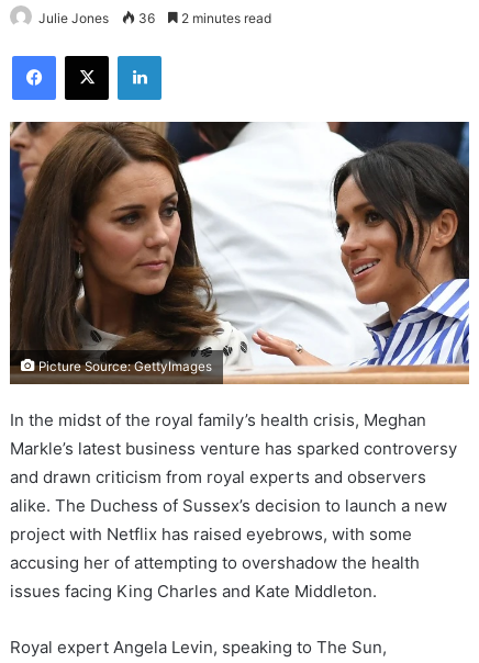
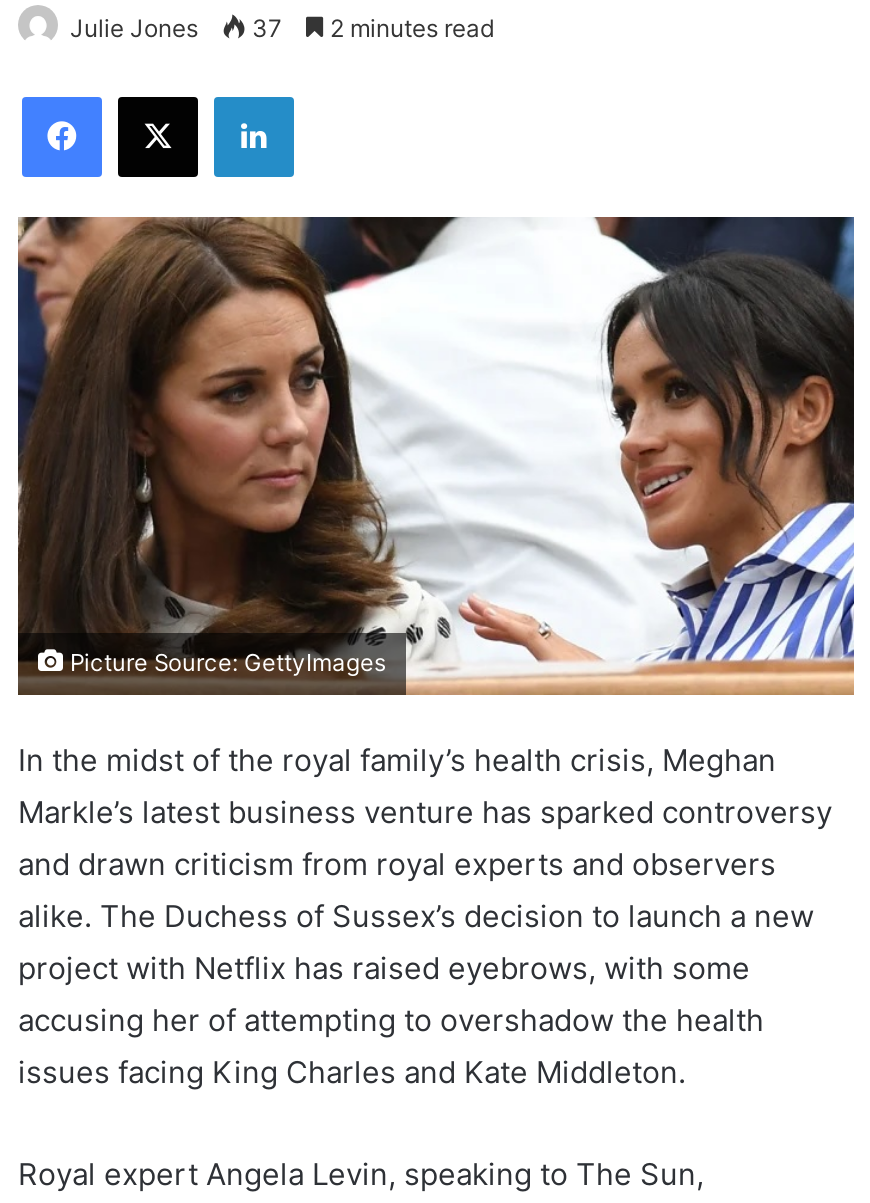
[38,10,271,26] Julie Jones 36 2 minutes read -> [70,13,494,43] Julie Jones 37 2 minutes read

